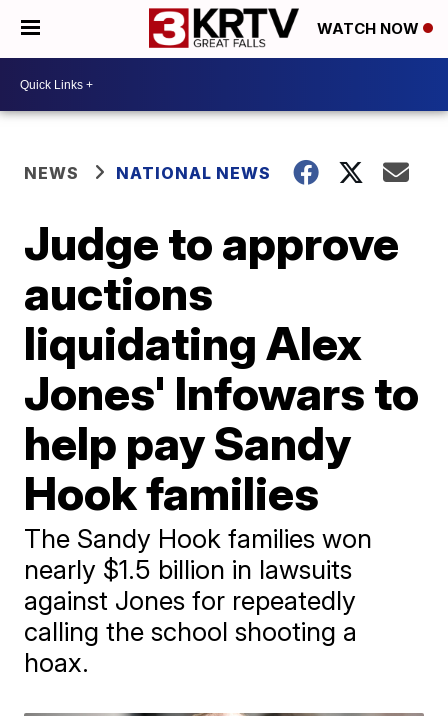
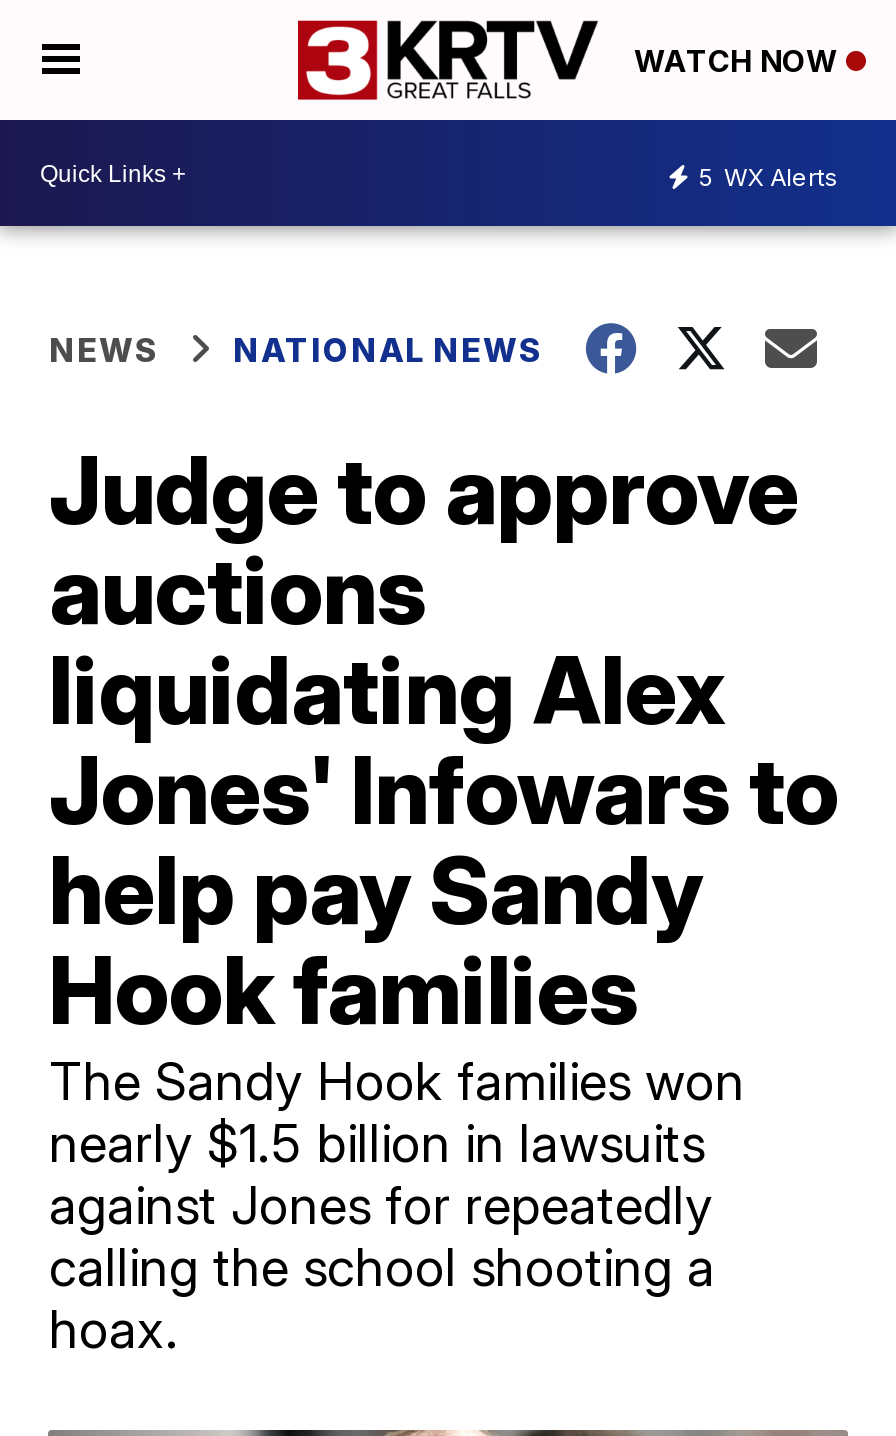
none -> [698,161,838,191] 5 WX Alerts

